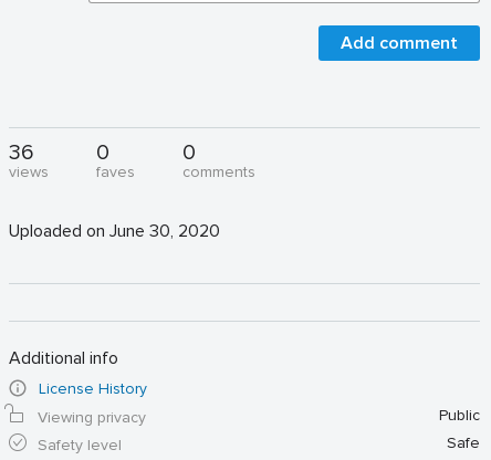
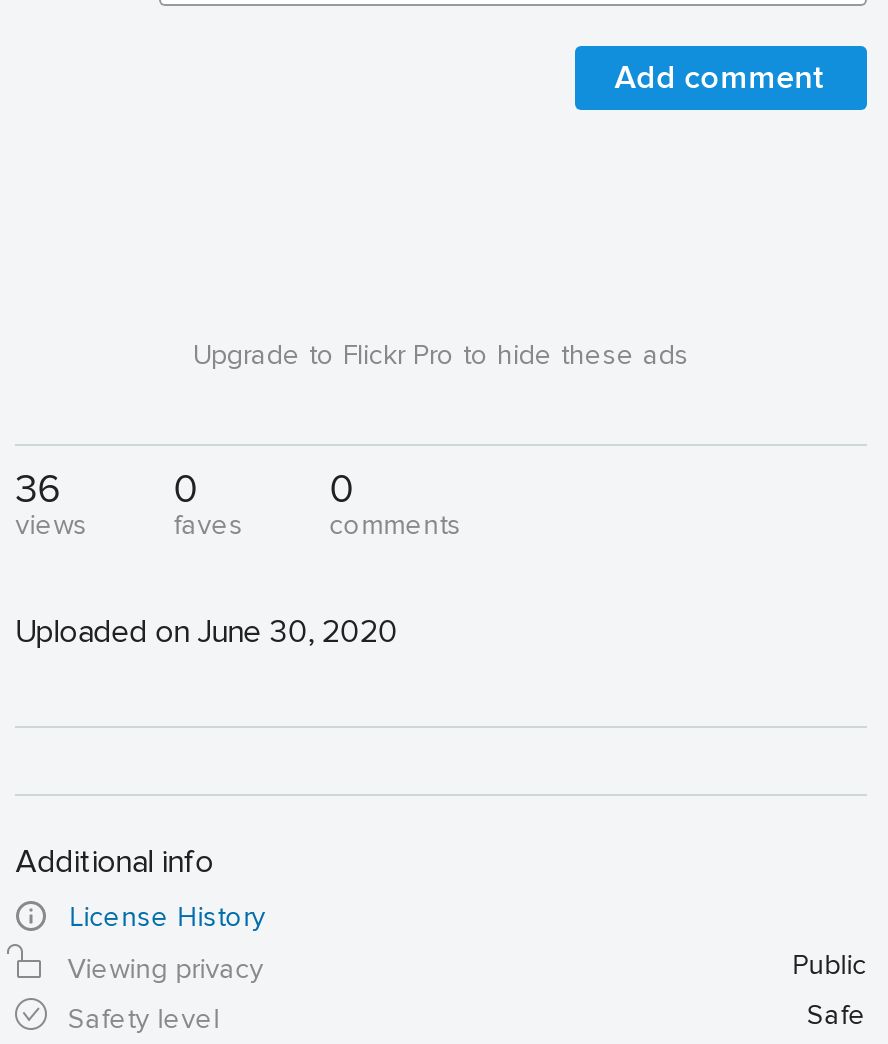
none -> [193,338,689,372] Upgrade to Flickr Pro to hide these ads

